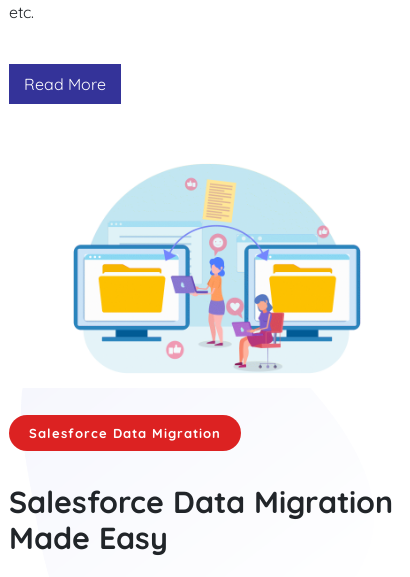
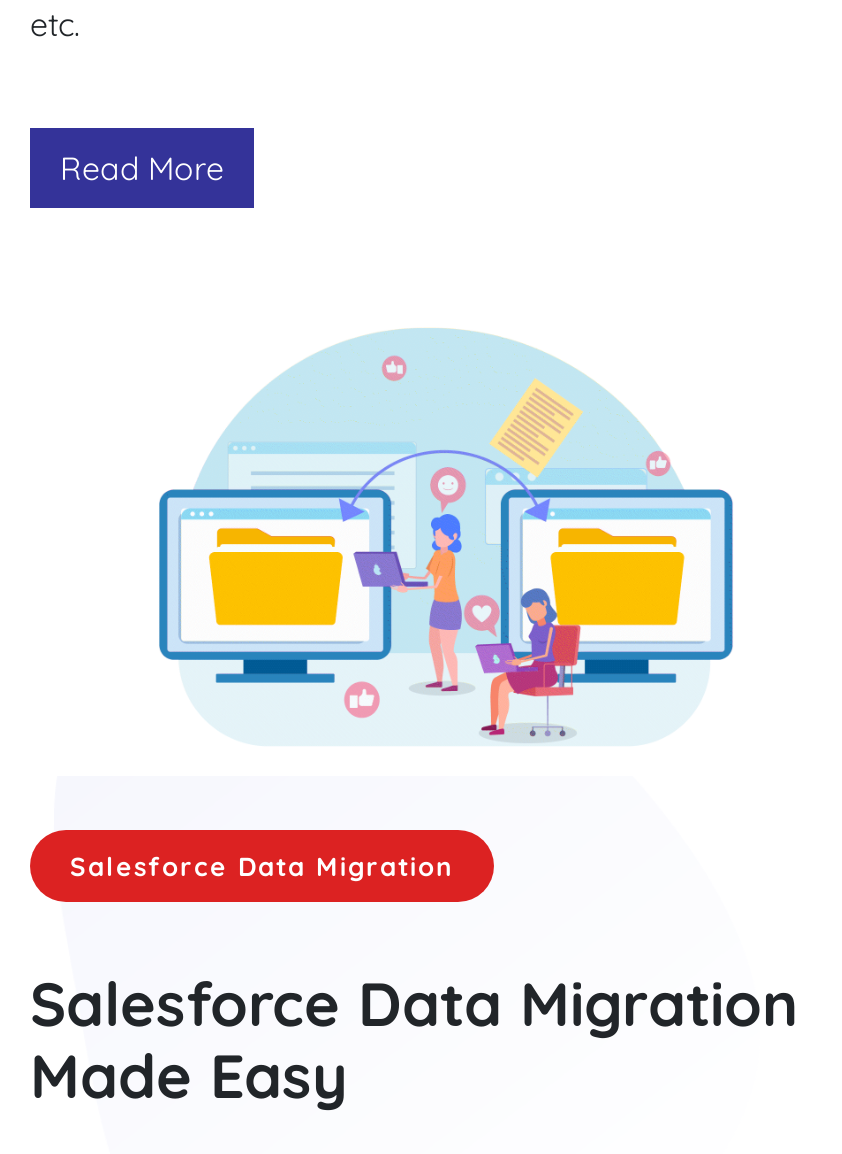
[202,179,284,237] [image] -> [418,360,582,478] [image]

